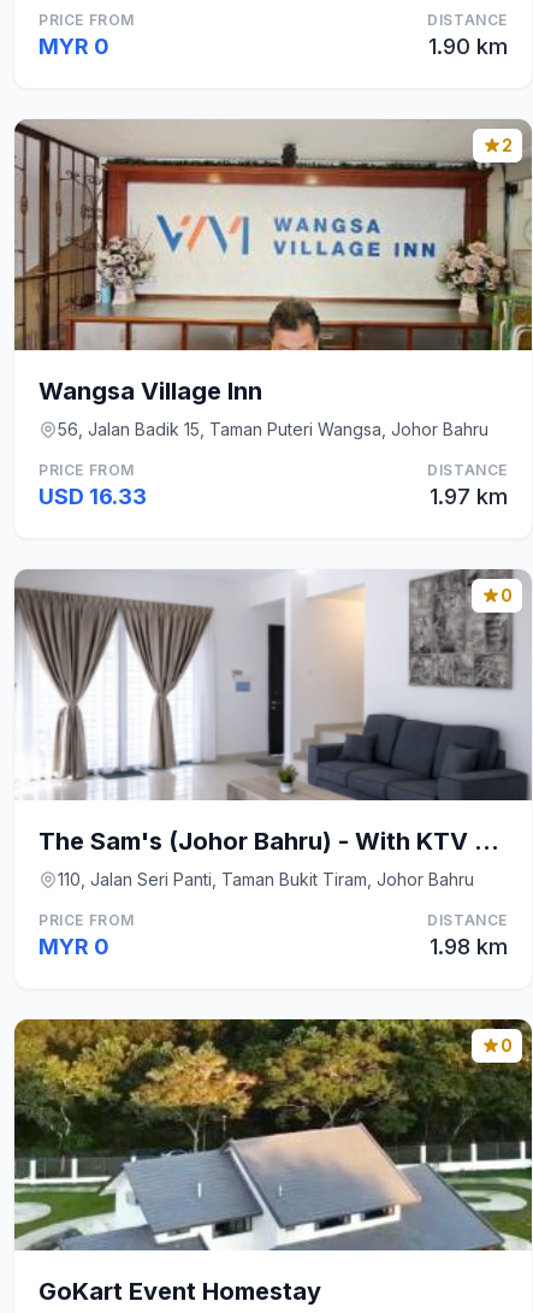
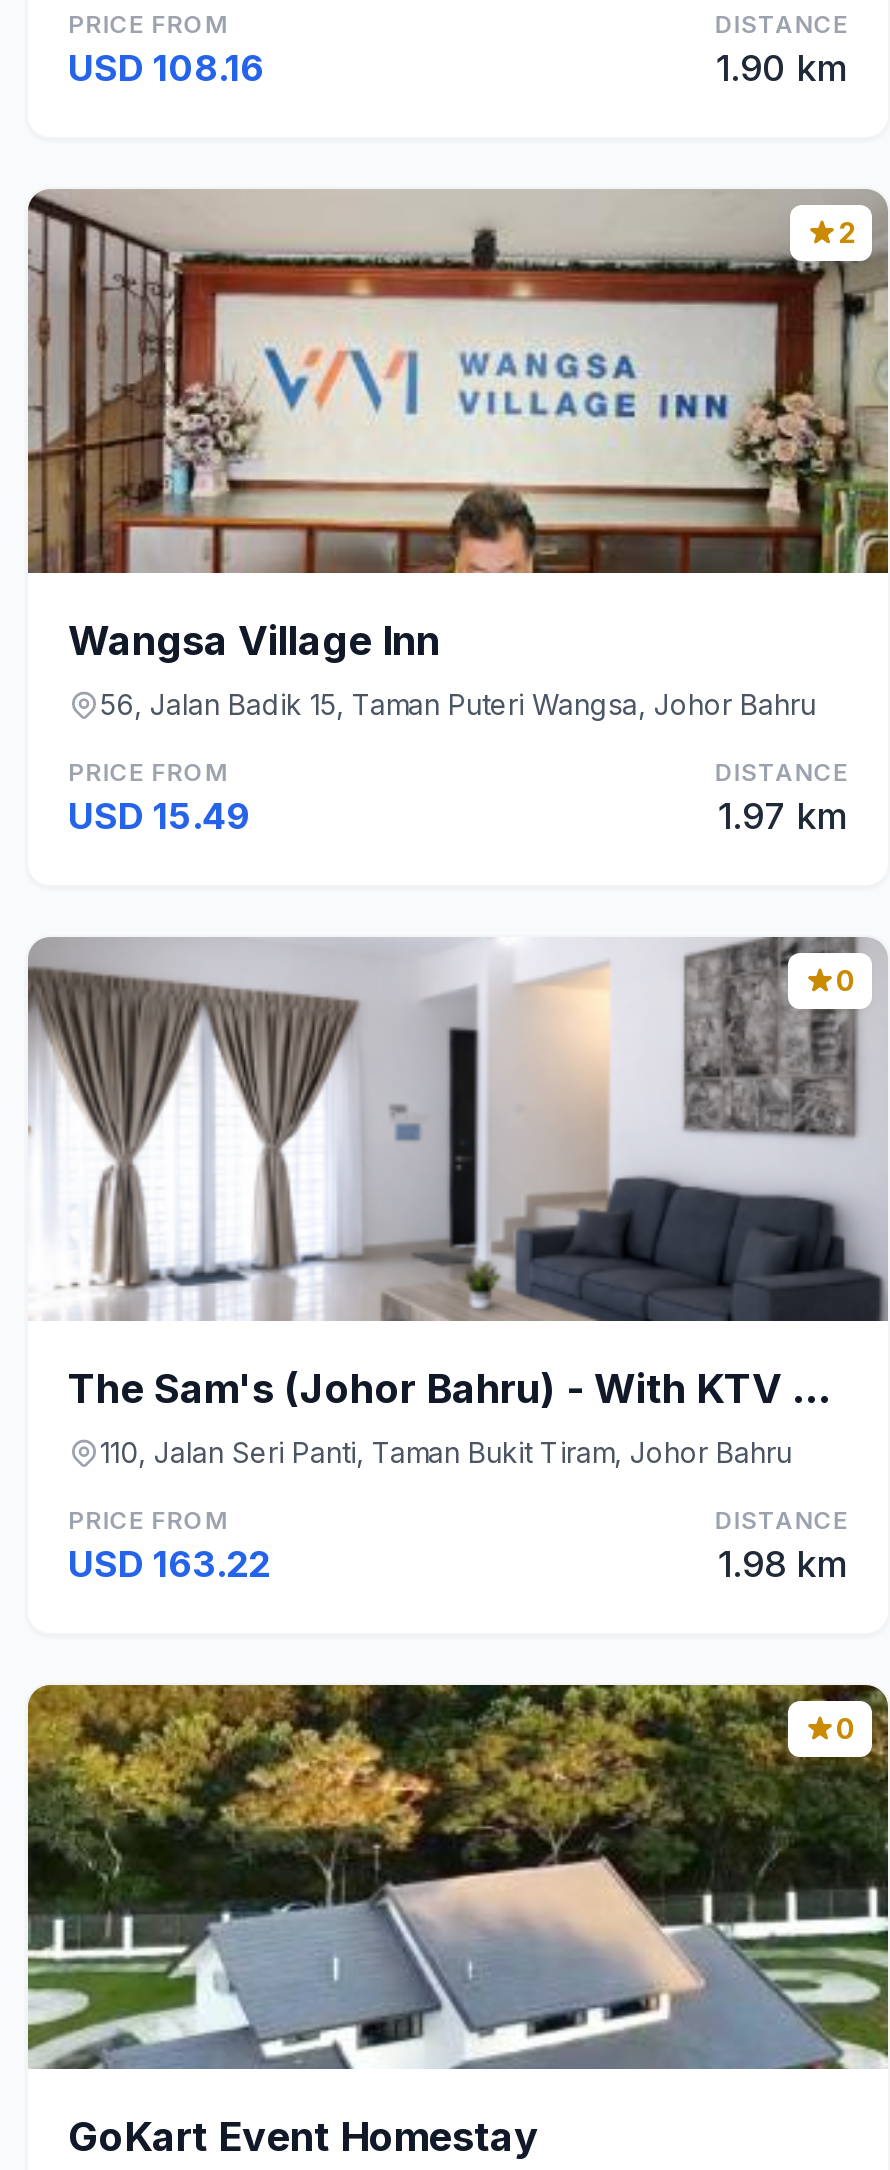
[39,34,109,59] MYR 0 -> [68,47,264,89] USD 108.16
[39,484,147,509] USD 16.33 -> [68,795,250,837] USD 15.49
[39,934,109,959] MYR 0 -> [68,1543,270,1585] USD 163.22

